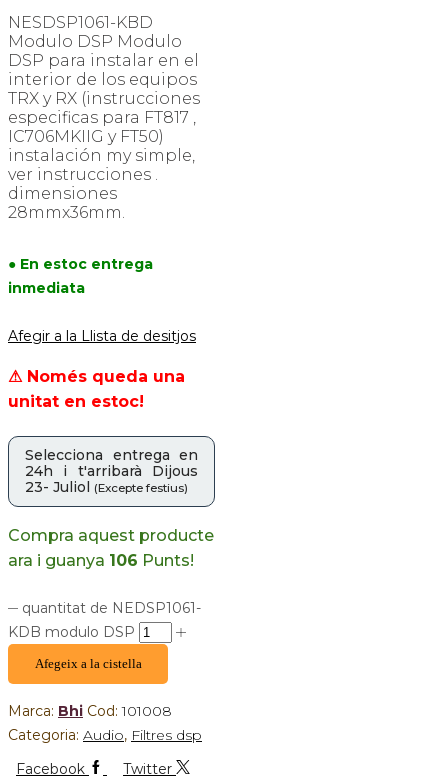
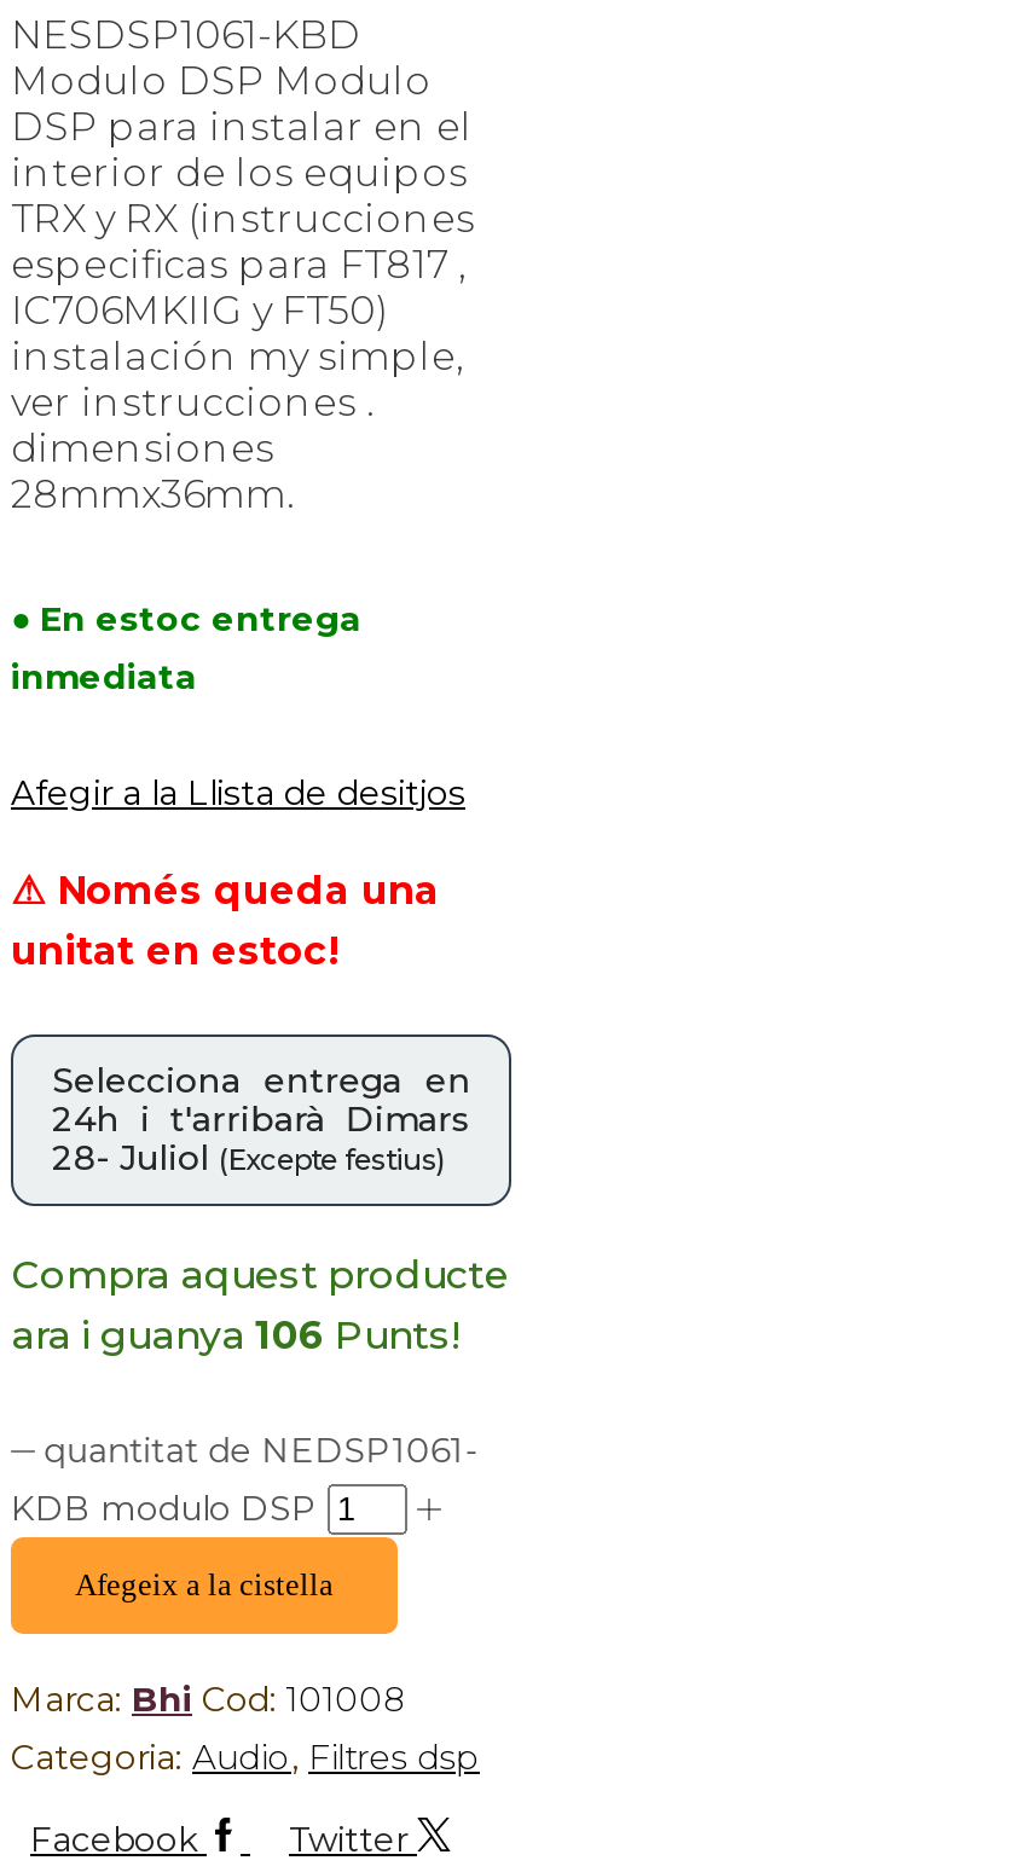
[25,462,198,480] 24h i t'arribarà Dijous -> [52,1098,471,1142] 24h i t'arribarà Dimars
[25,478,188,496] 23- Juliol (Excepte festius) -> [52,1137,446,1180] 28- Juliol (Excepte festius)

